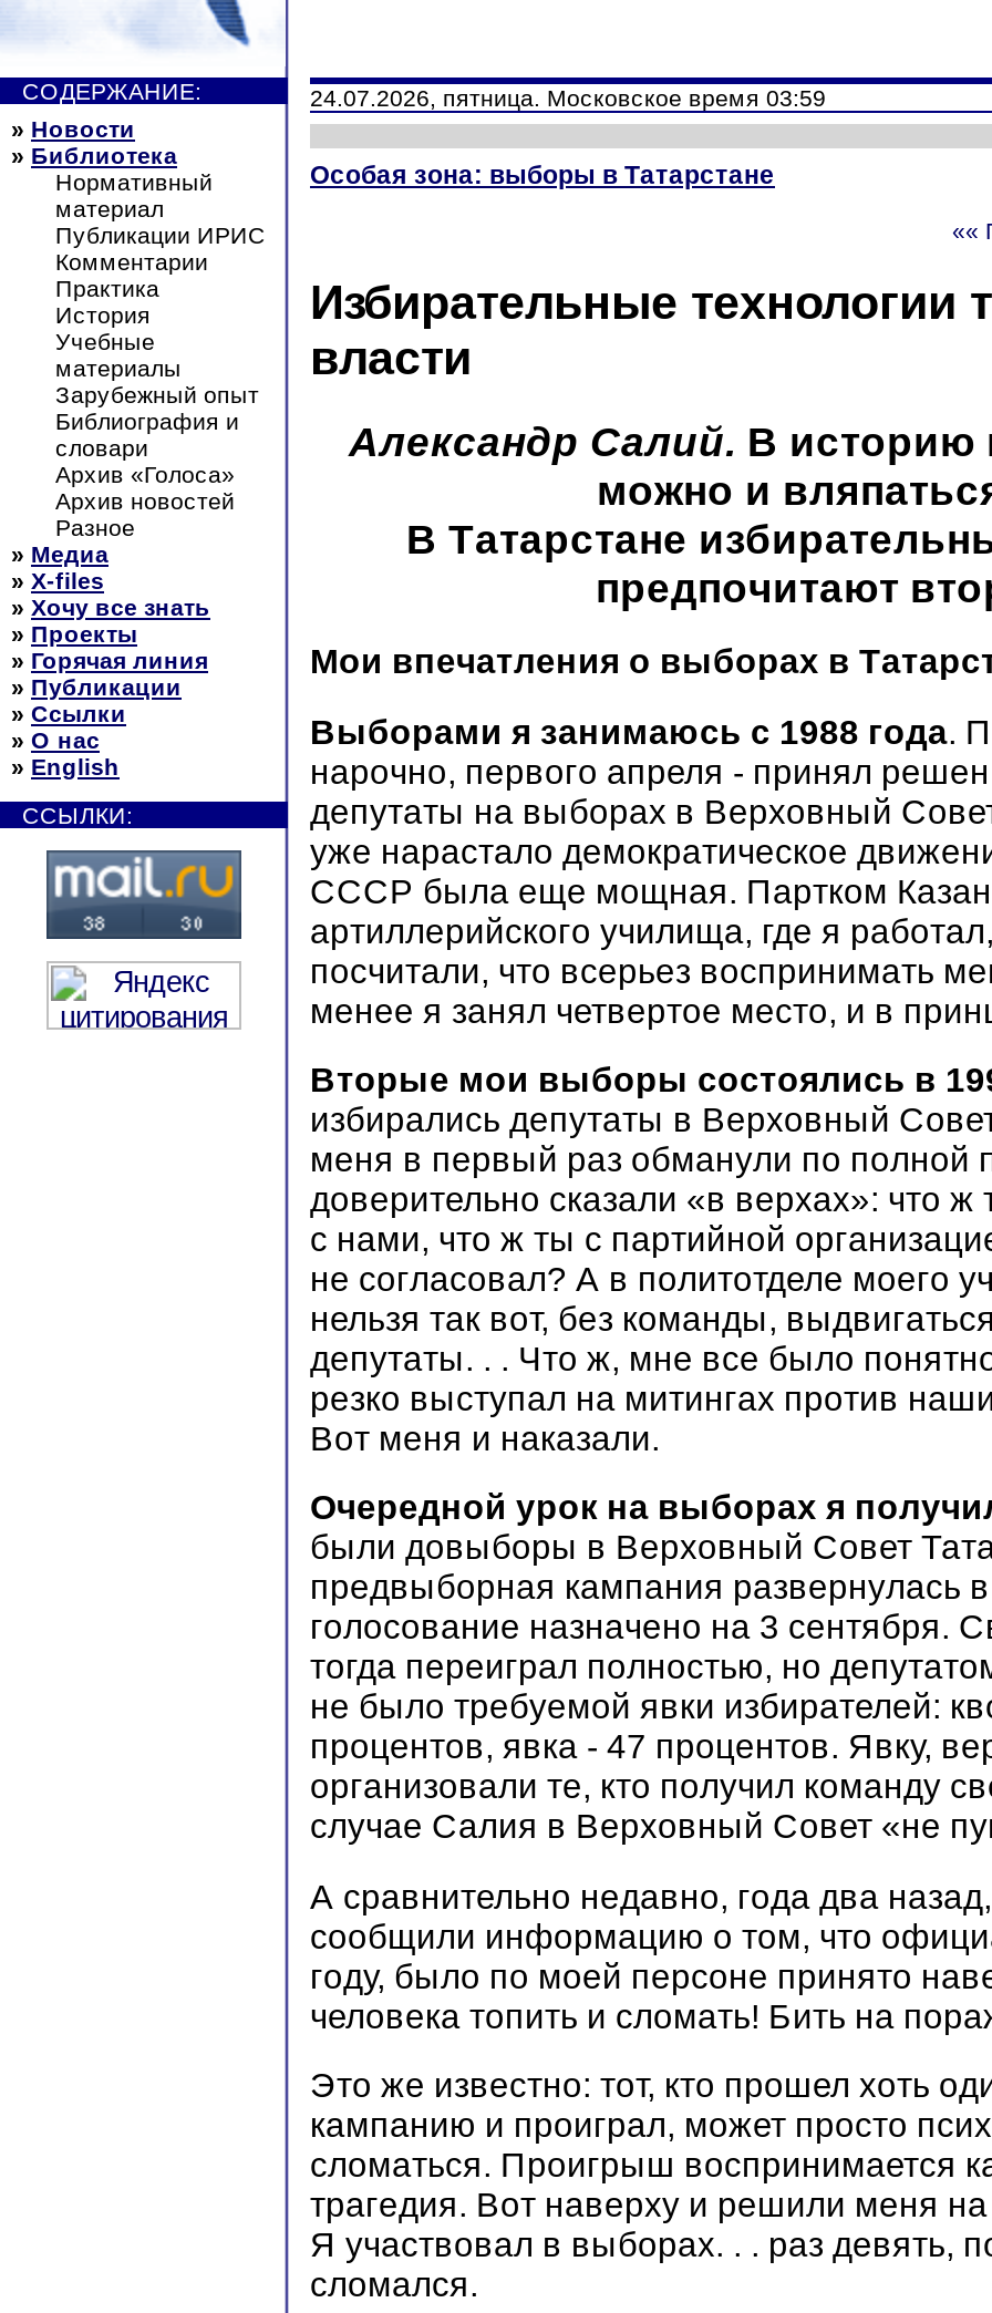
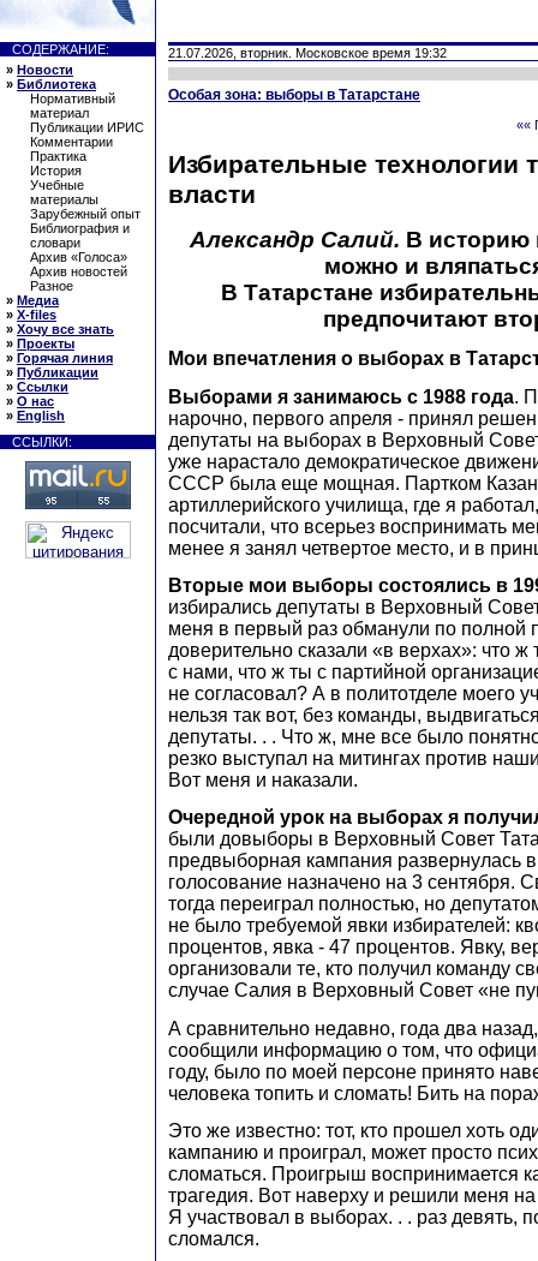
[310,84,826,111] 24.07.2026, пятница. Московское время 03:59 -> [168,46,447,60] 21.07.2026, вторник. Московское время 19:32

